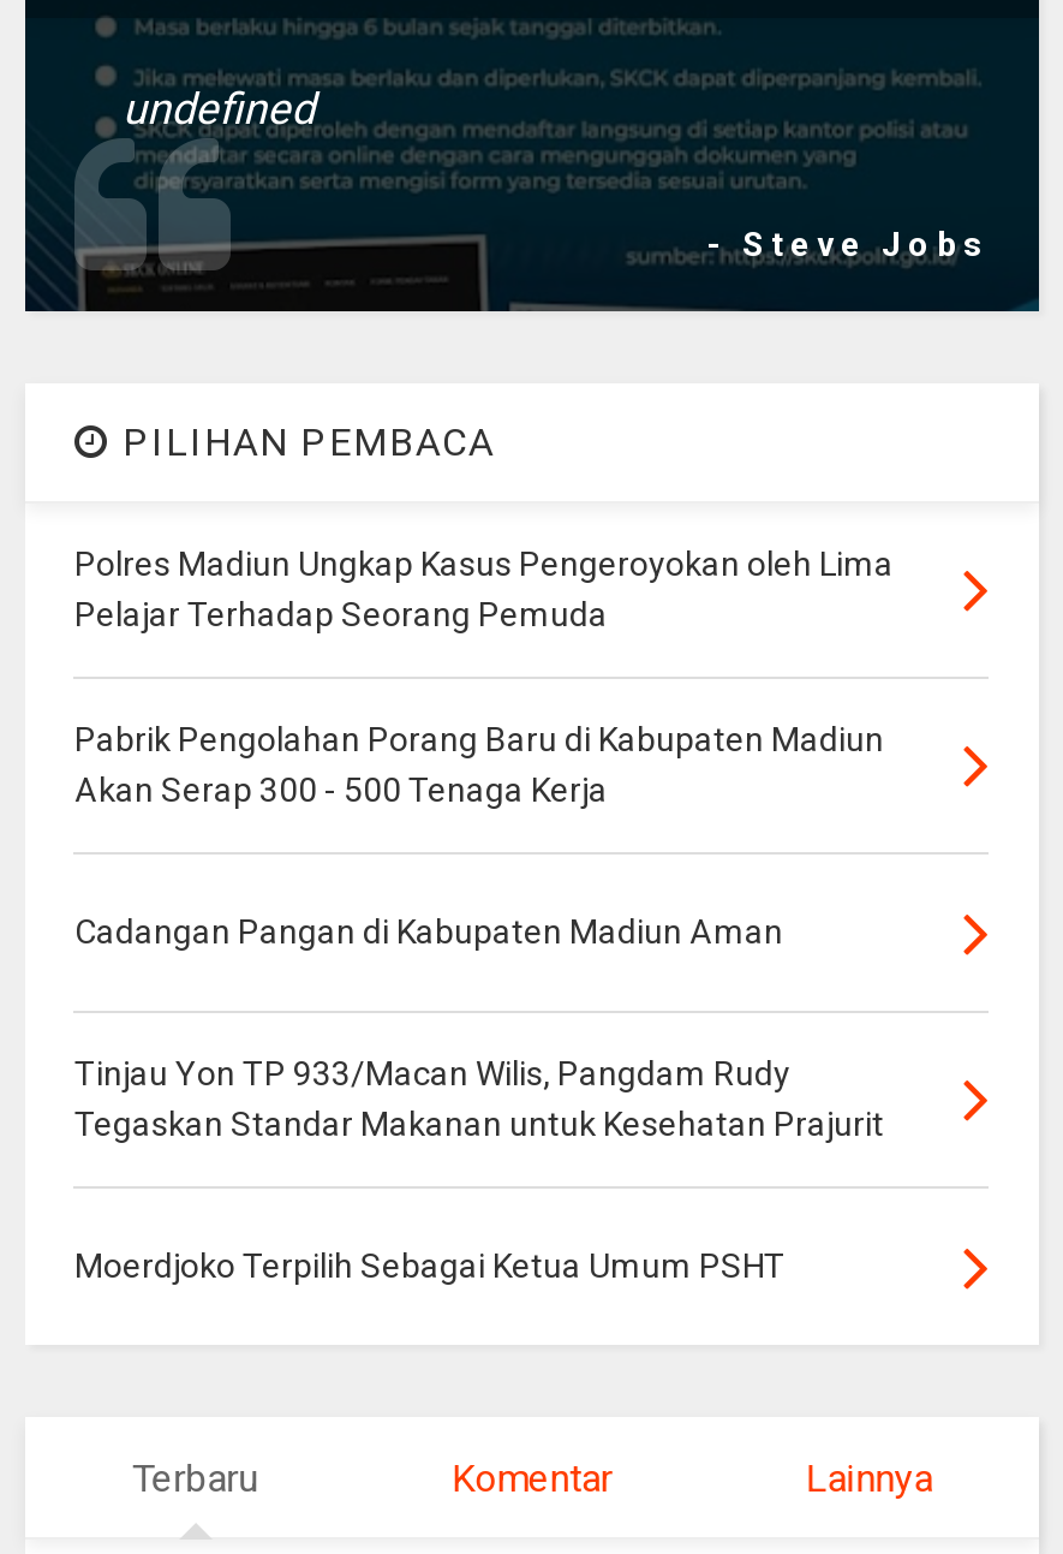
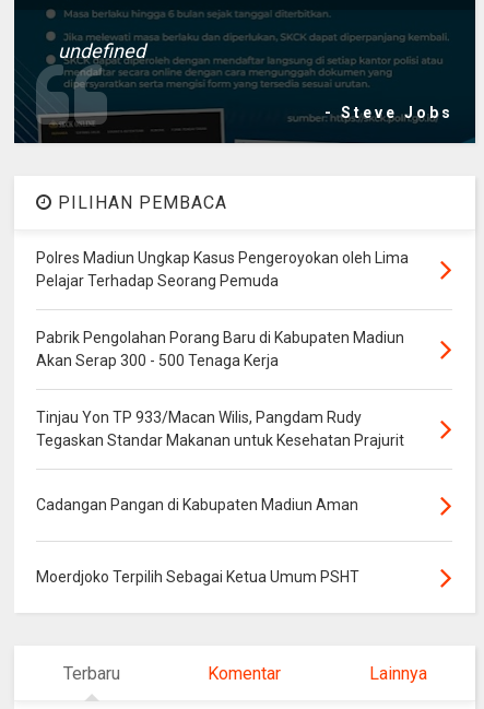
moved [74,911,783,949] -> [36,495,359,513]: Cadangan Pangan di Kabupaten Madiun Aman
moved [74,1053,884,1142] -> [36,408,405,448]: Tinjau Yon TP 933/Macan Wilis, Pangdam Rudy | Tegaskan Standar Makanan untuk Kesehatan Prajurit

